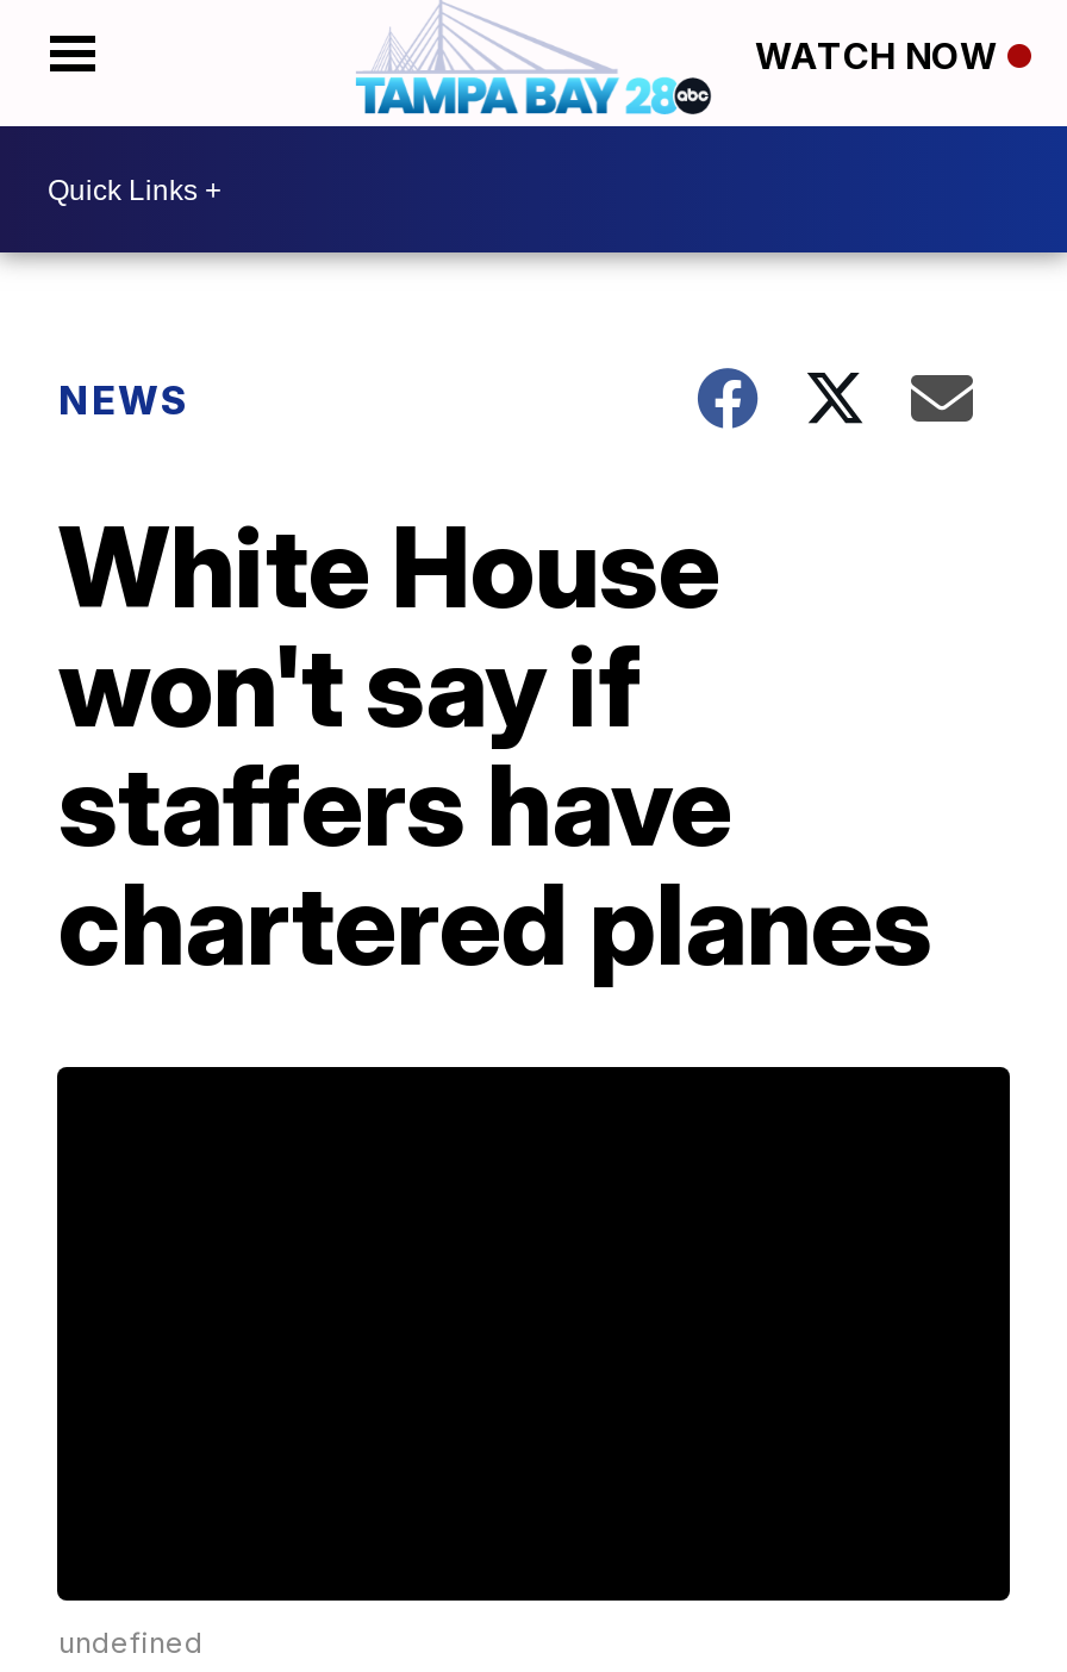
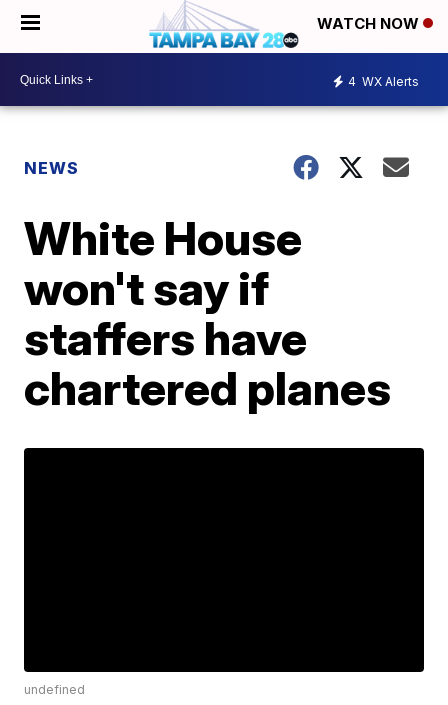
none -> [348,73,419,88] 4 WX Alerts

